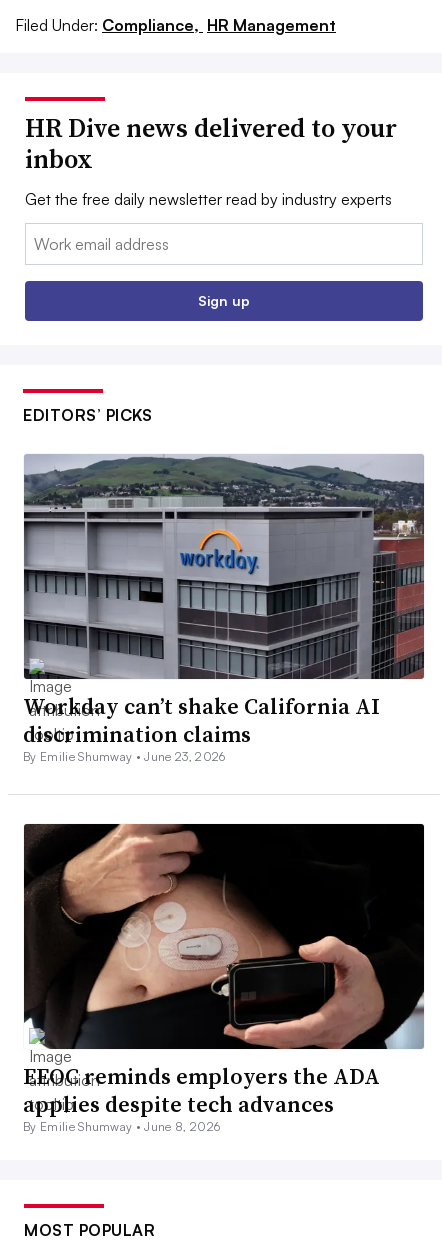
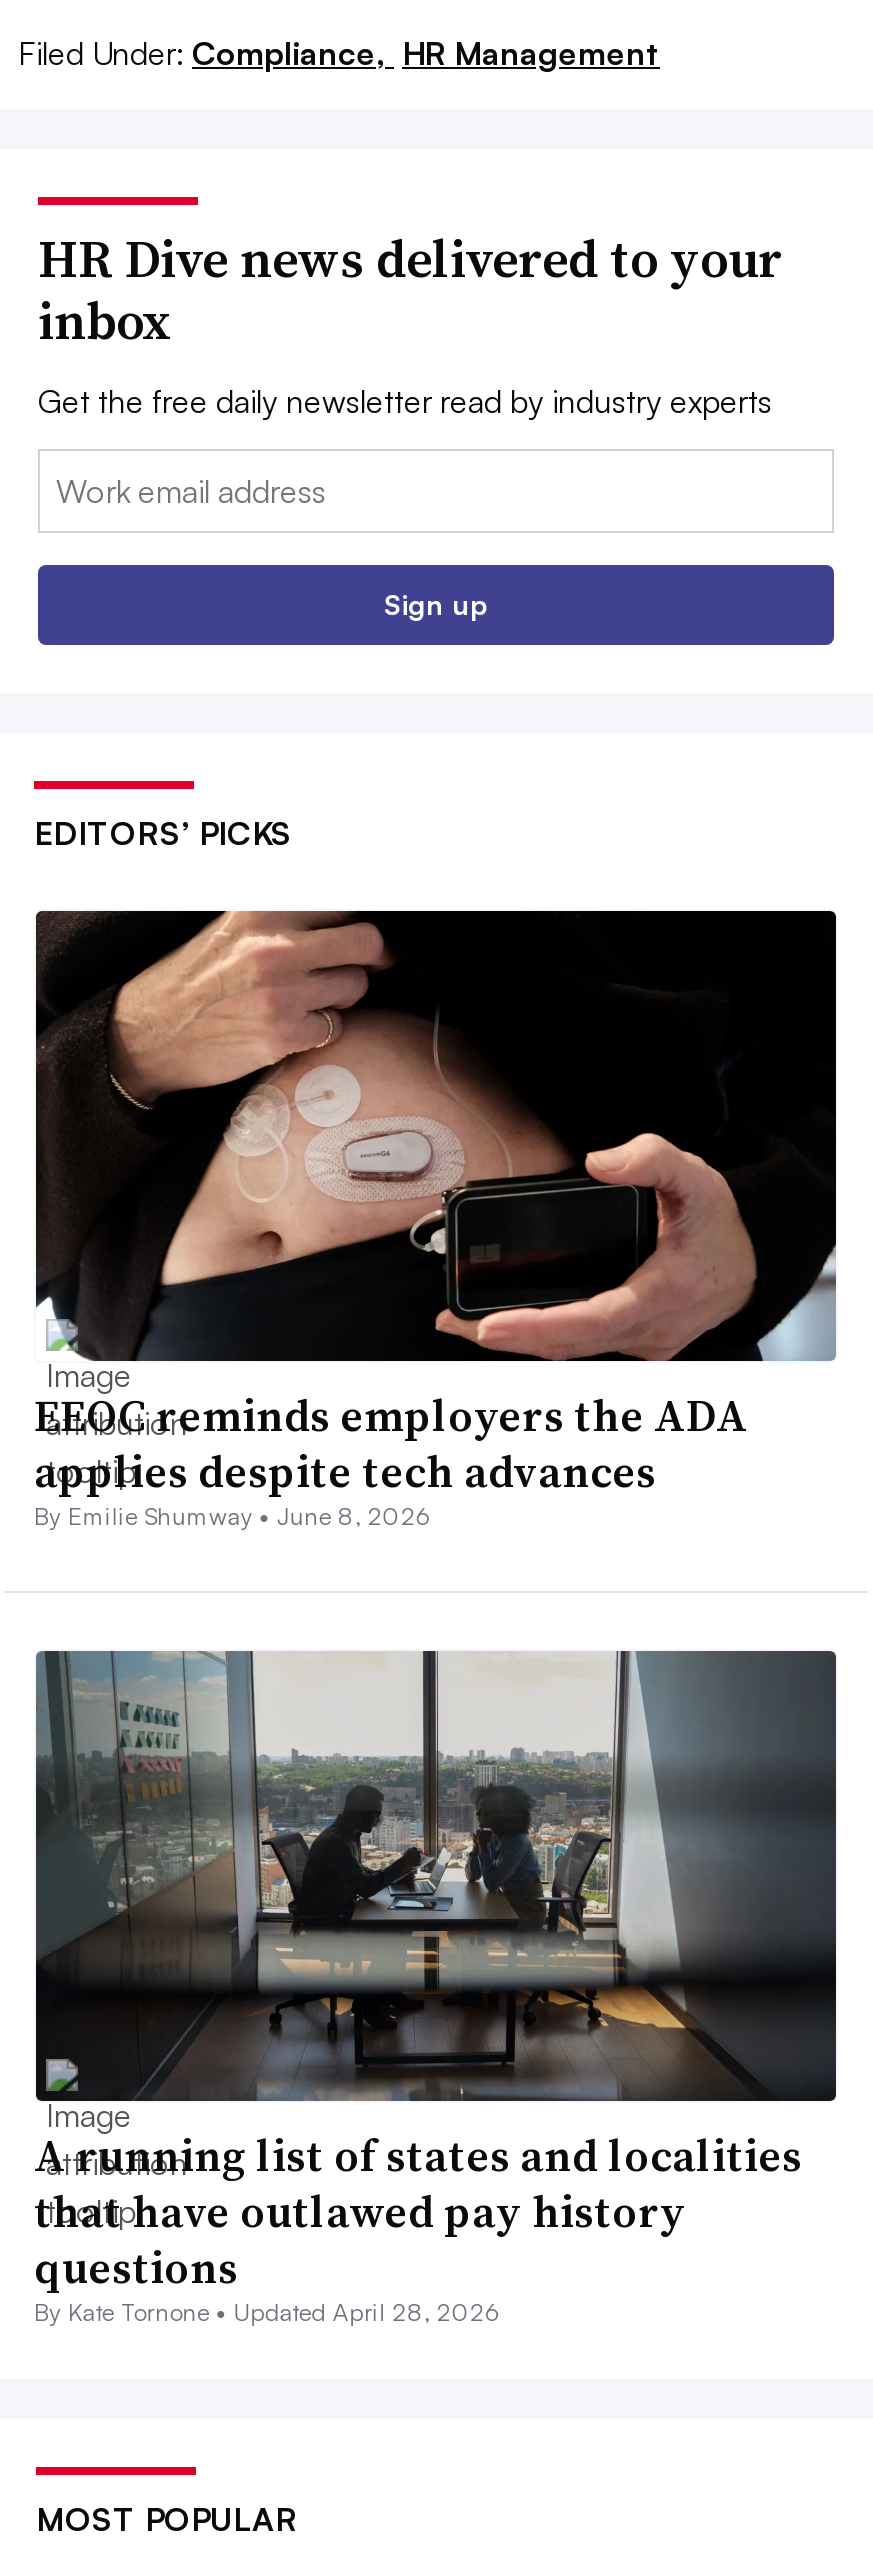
[23,454,425,764] [image] | Workday can’t shake California AI | discrimination claims | By Emilie Shumway • June 23, 2026 -> none
moved [23,823,387,1134] -> [34,907,762,1531]: [image] | EEOC reminds employers the ADA | applies despite tech advances | By Emilie Shumway • June 8, 2026
none -> [34,1649,838,2327] [image] | A running list of states and localities | that have outlawed pay history | questions | By Kate Tornone • Updated April 28, 2026

